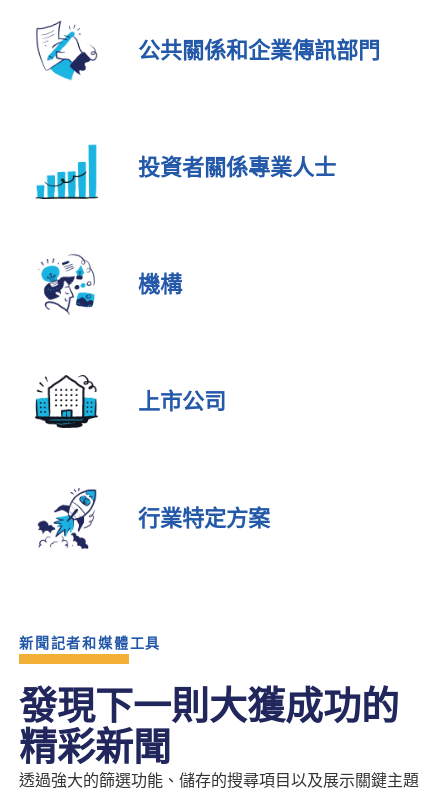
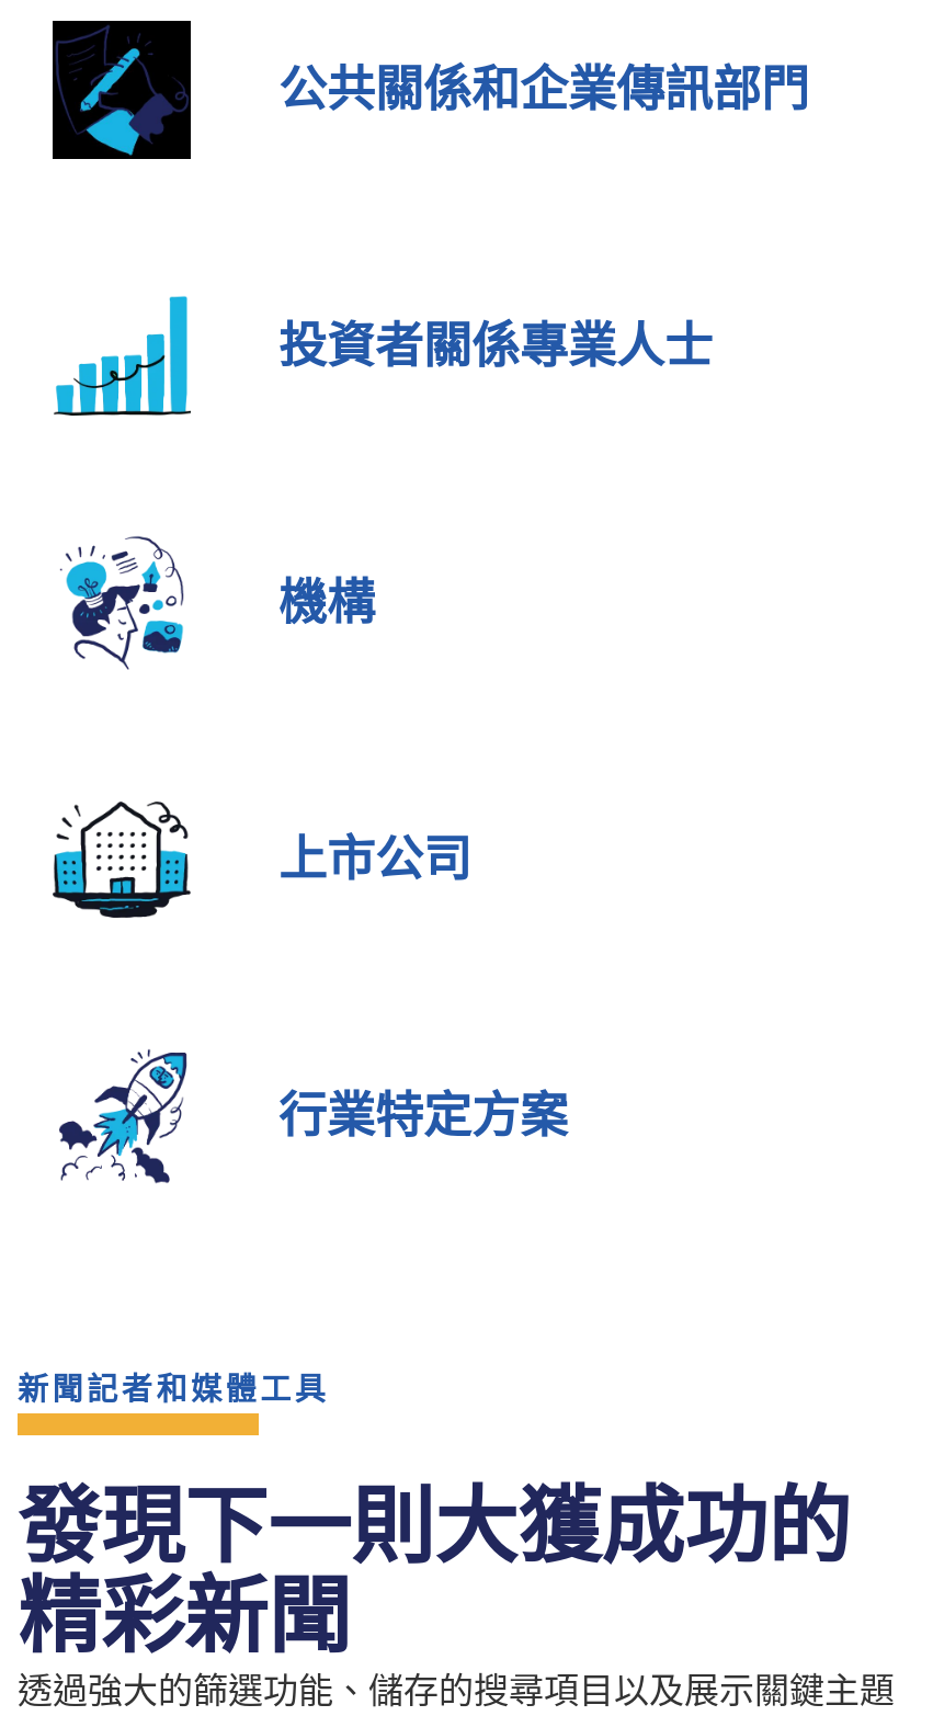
[35,19,98,82] [image] -> [50,19,193,161] [image]

